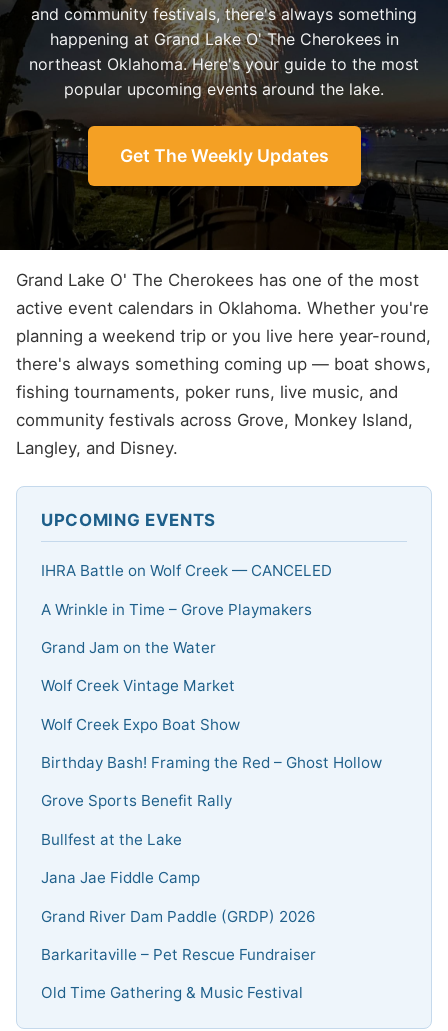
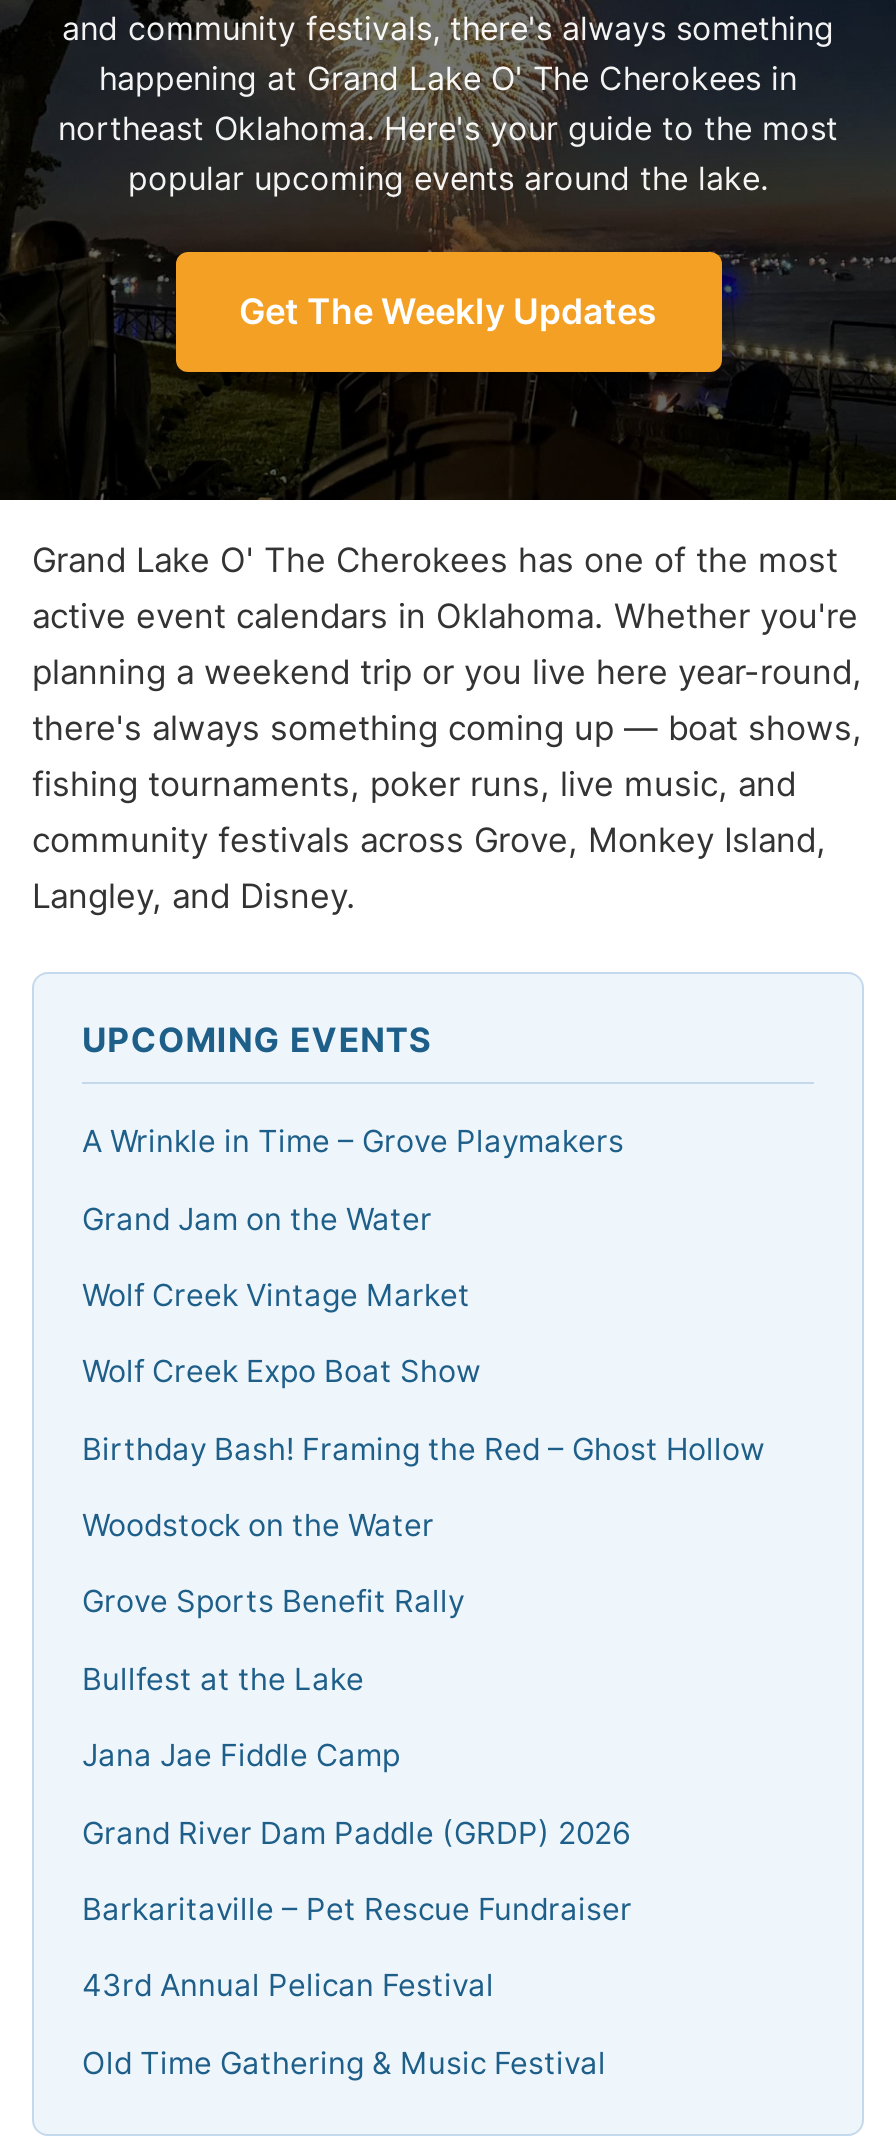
[41,561,332,580] IHRA Battle on Wolf Creek — CANCELED -> none
moved [41,599,382,772] -> [82,1122,764,1467]: A Wrinkle in Time – Grove Playmakers | Grand Jam on the Water | Wolf Creek Vintage Market | Wolf Creek Expo Boat Show | Birthday Bash! Framing the Red – Ghost Hollow
none -> [82,1506,434,1544] Woodstock on the Water
none -> [82,1967,494,2005] 43rd Annual Pelican Festival

